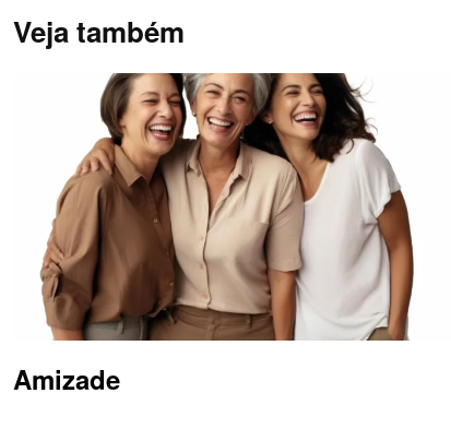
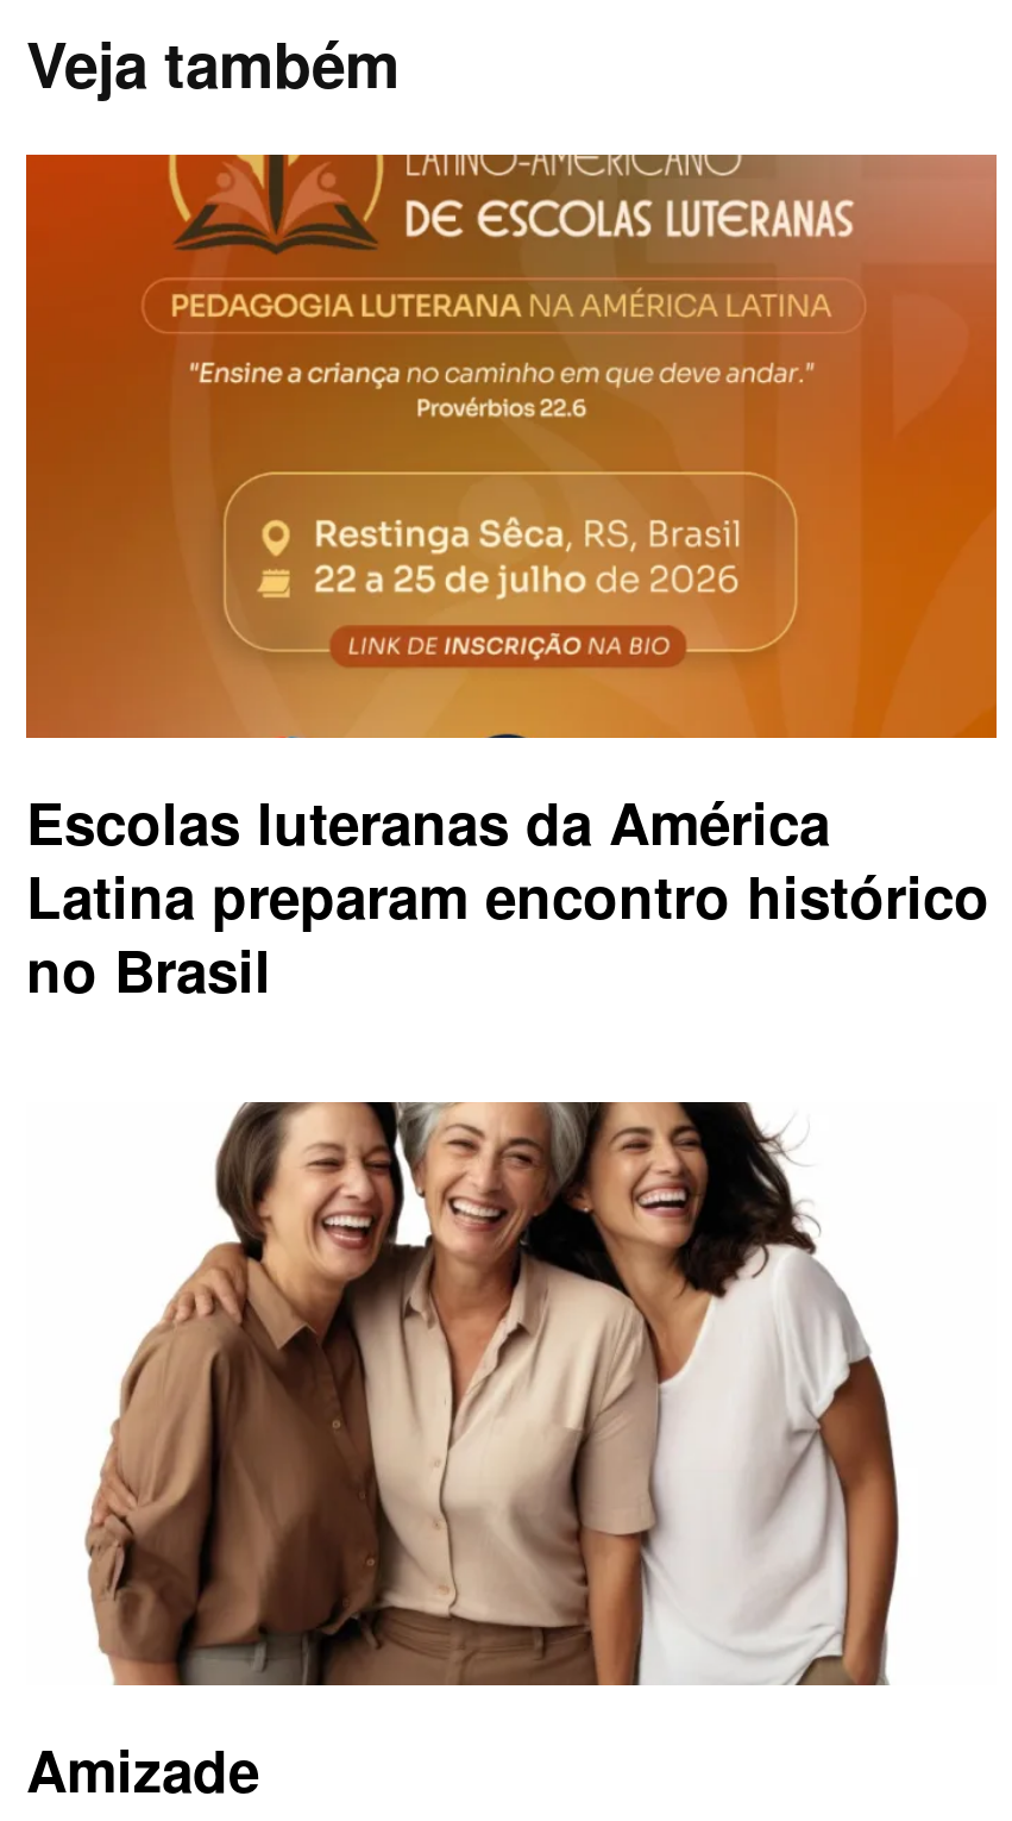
none -> [24,152,999,1010] [image] | Escolas luteranas da América | Latina preparam encontro histórico | no Brasil

